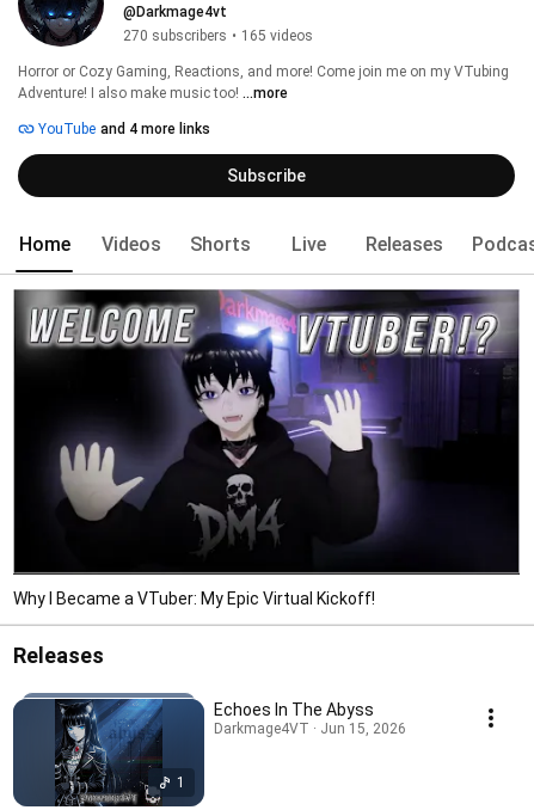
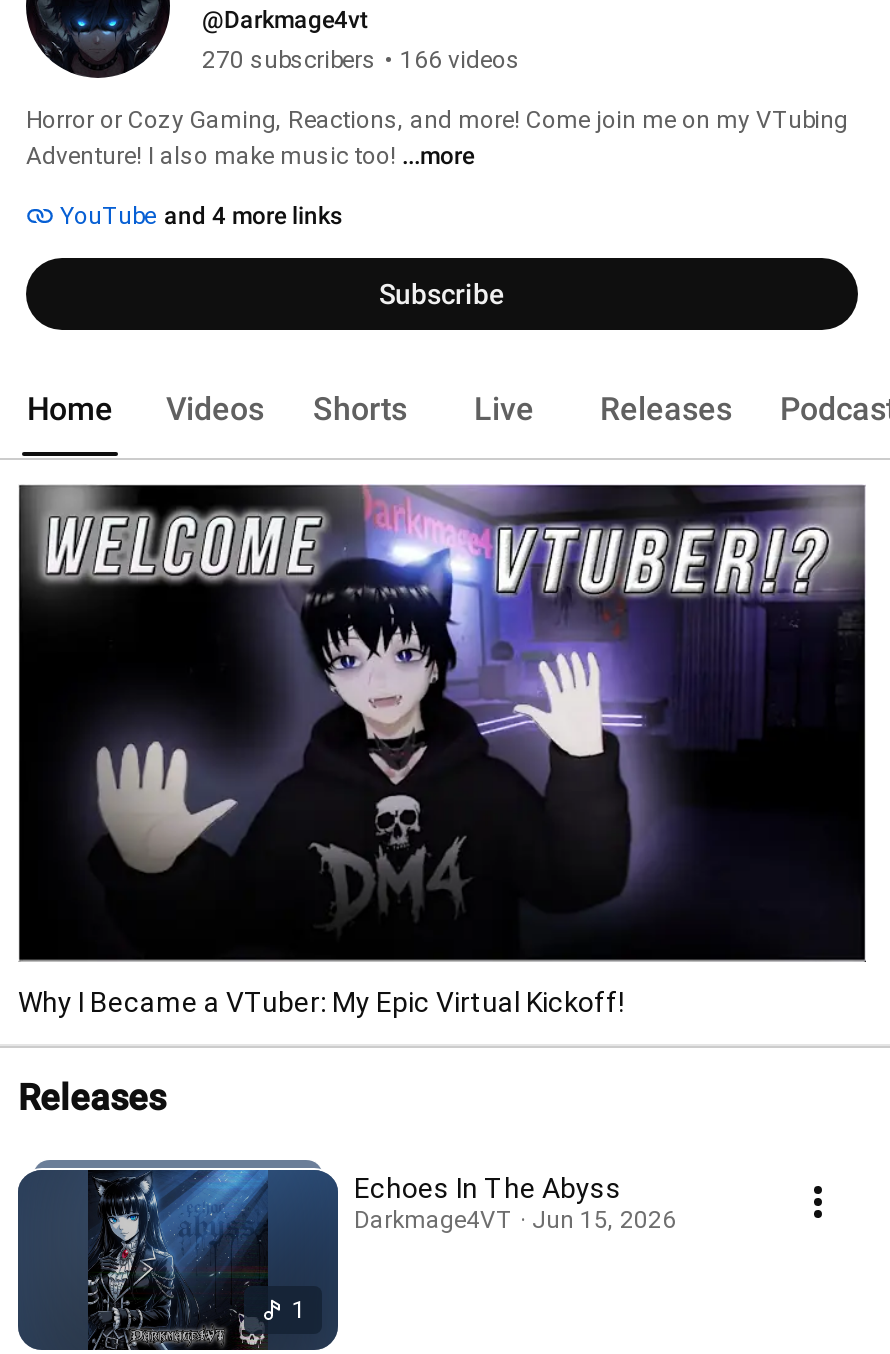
[123,27,313,44] 270 subscribers • 165 videos -> [202,46,520,74] 270 subscribers • 166 videos

